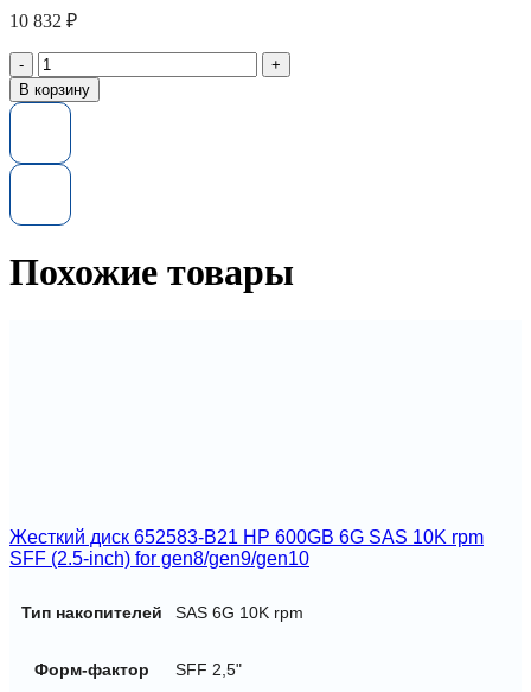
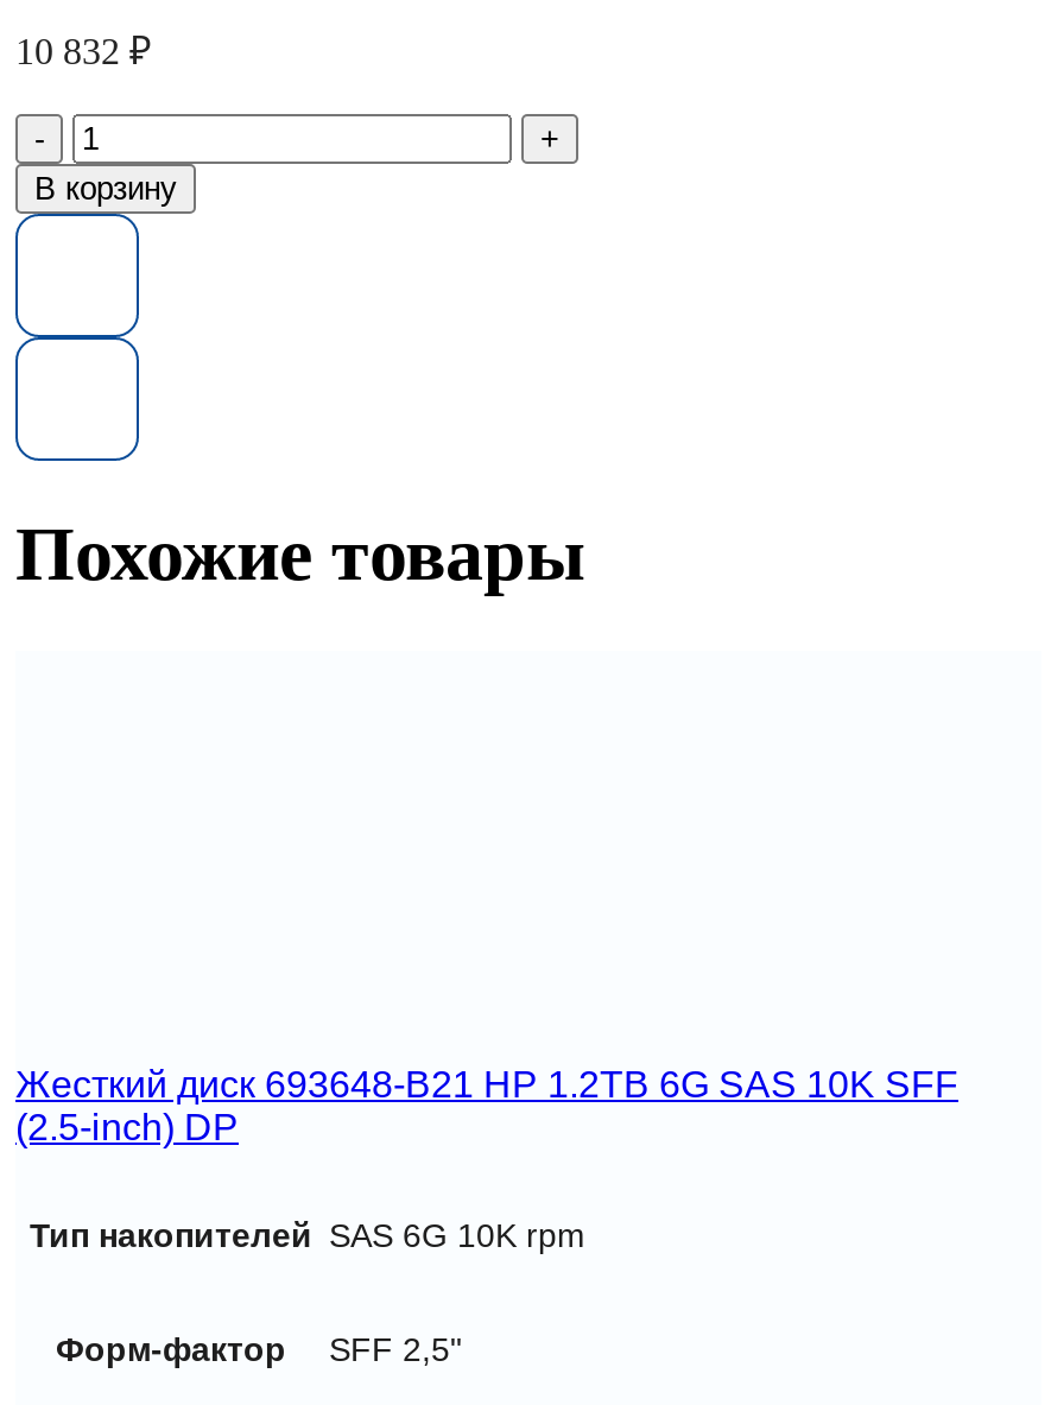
[9,527,484,569] Жесткий диск 652583-B21 HP 600GB 6G SAS 10K rpm | SFF (2.5-inch) for gen8/gen9/gen10 -> [15,1065,958,1148] Жесткий диск 693648-B21 HP 1.2TB 6G SAS 10K SFF | (2.5-inch) DP

